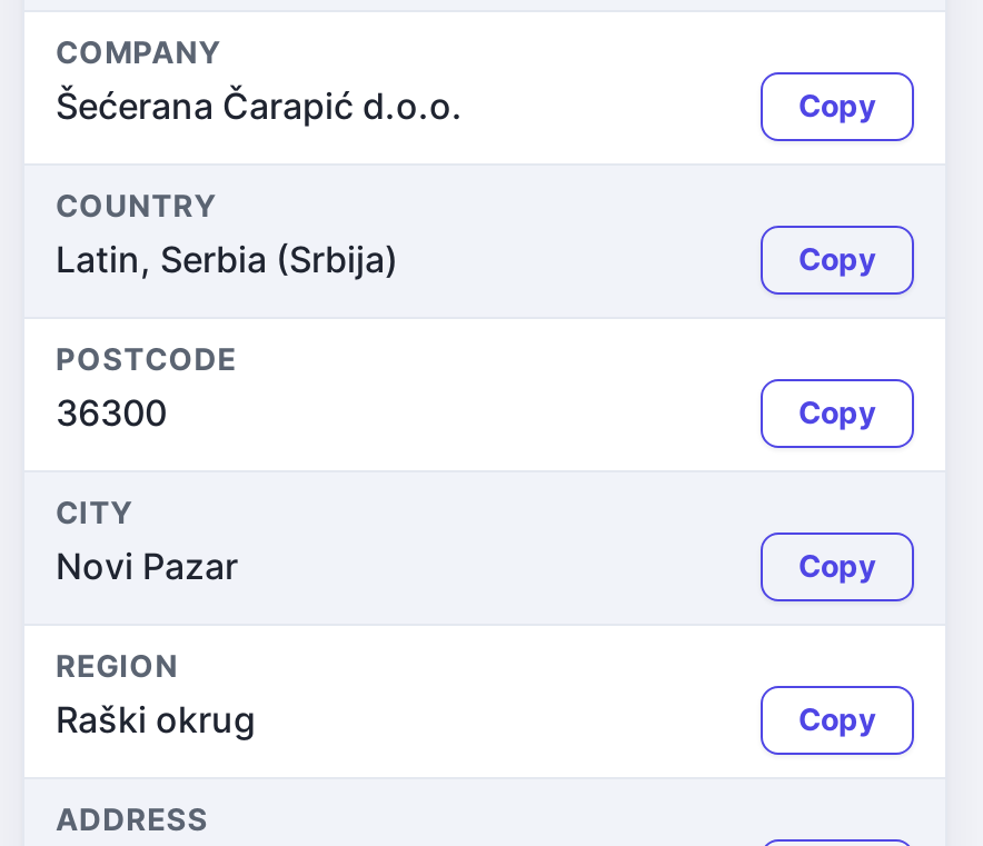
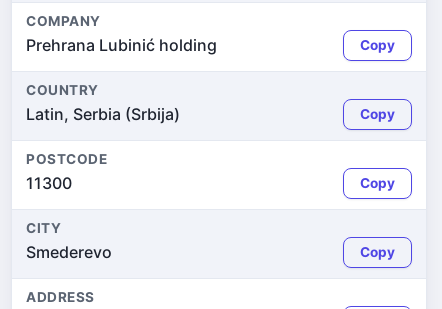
[56,83,463,128] Šećerana Čarapić d.o.o. -> [26,35,217,55] Prehrana Lubinić holding
[56,390,167,435] 36300 -> [26,173,72,193] 11300
[56,544,876,742] Novi Pazar | Copy | REGION | Raški okrug -> [26,242,112,262] Smederevo

